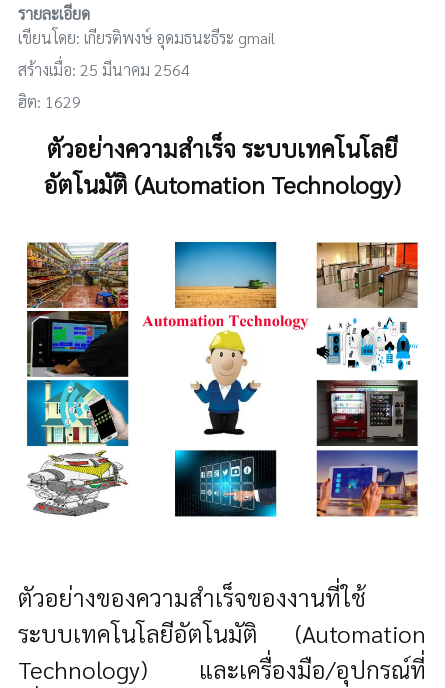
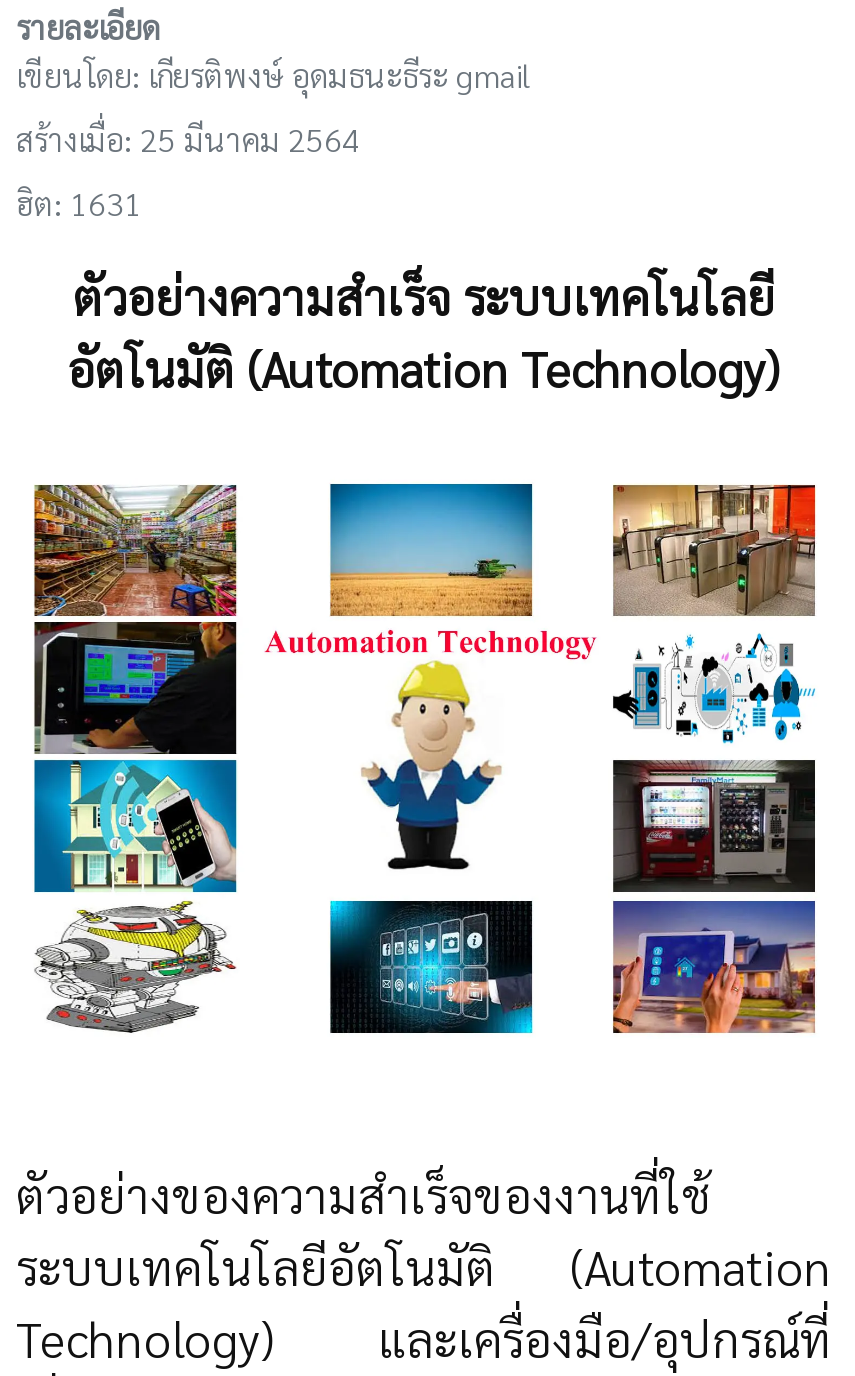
[18,91,81,112] ฮิต: 1629 -> [16,182,142,224] ฮิต: 1631

